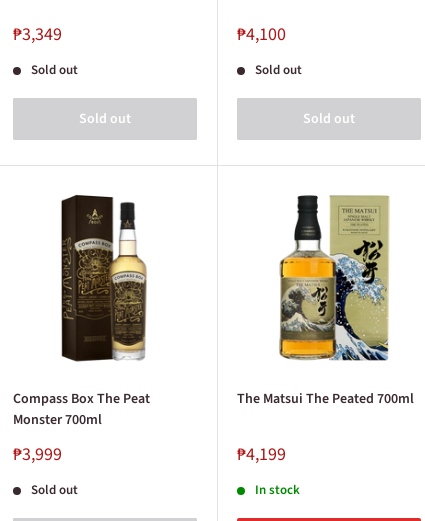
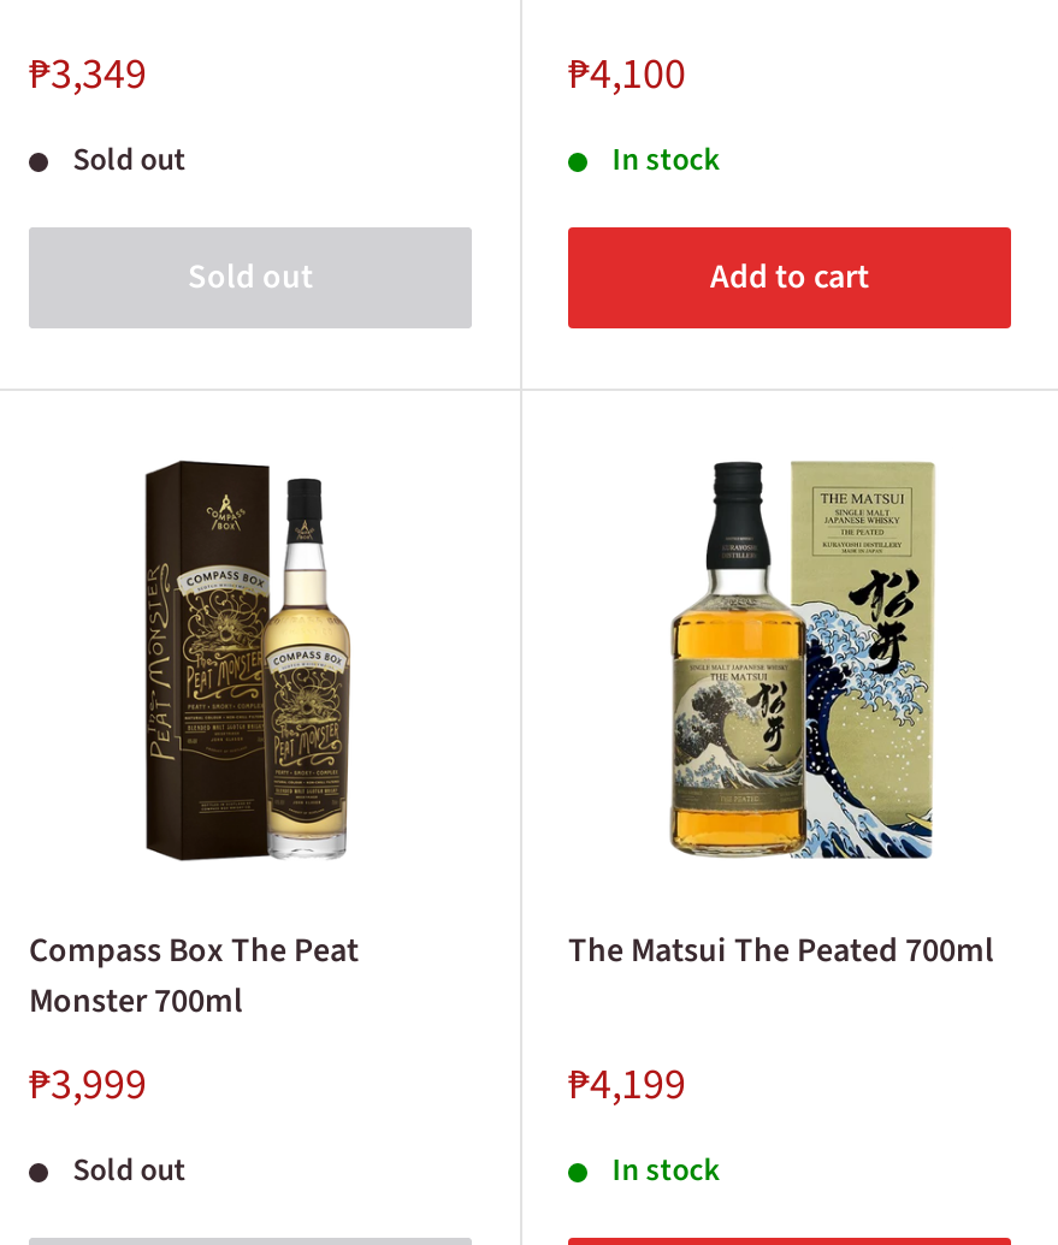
[255,61,302,79] Sold out -> [612,138,720,182] In stock
[303,109,355,129] Sold out -> [710,254,869,302] Add to cart

